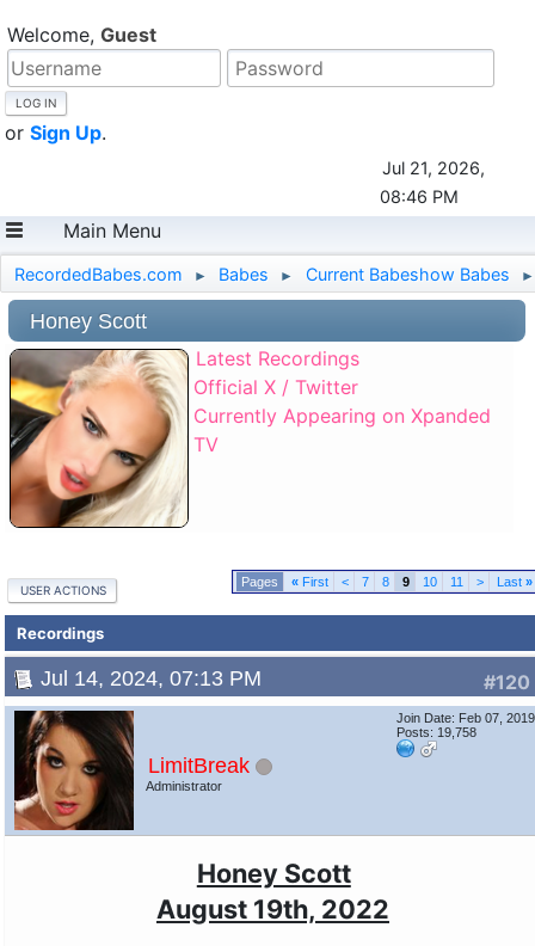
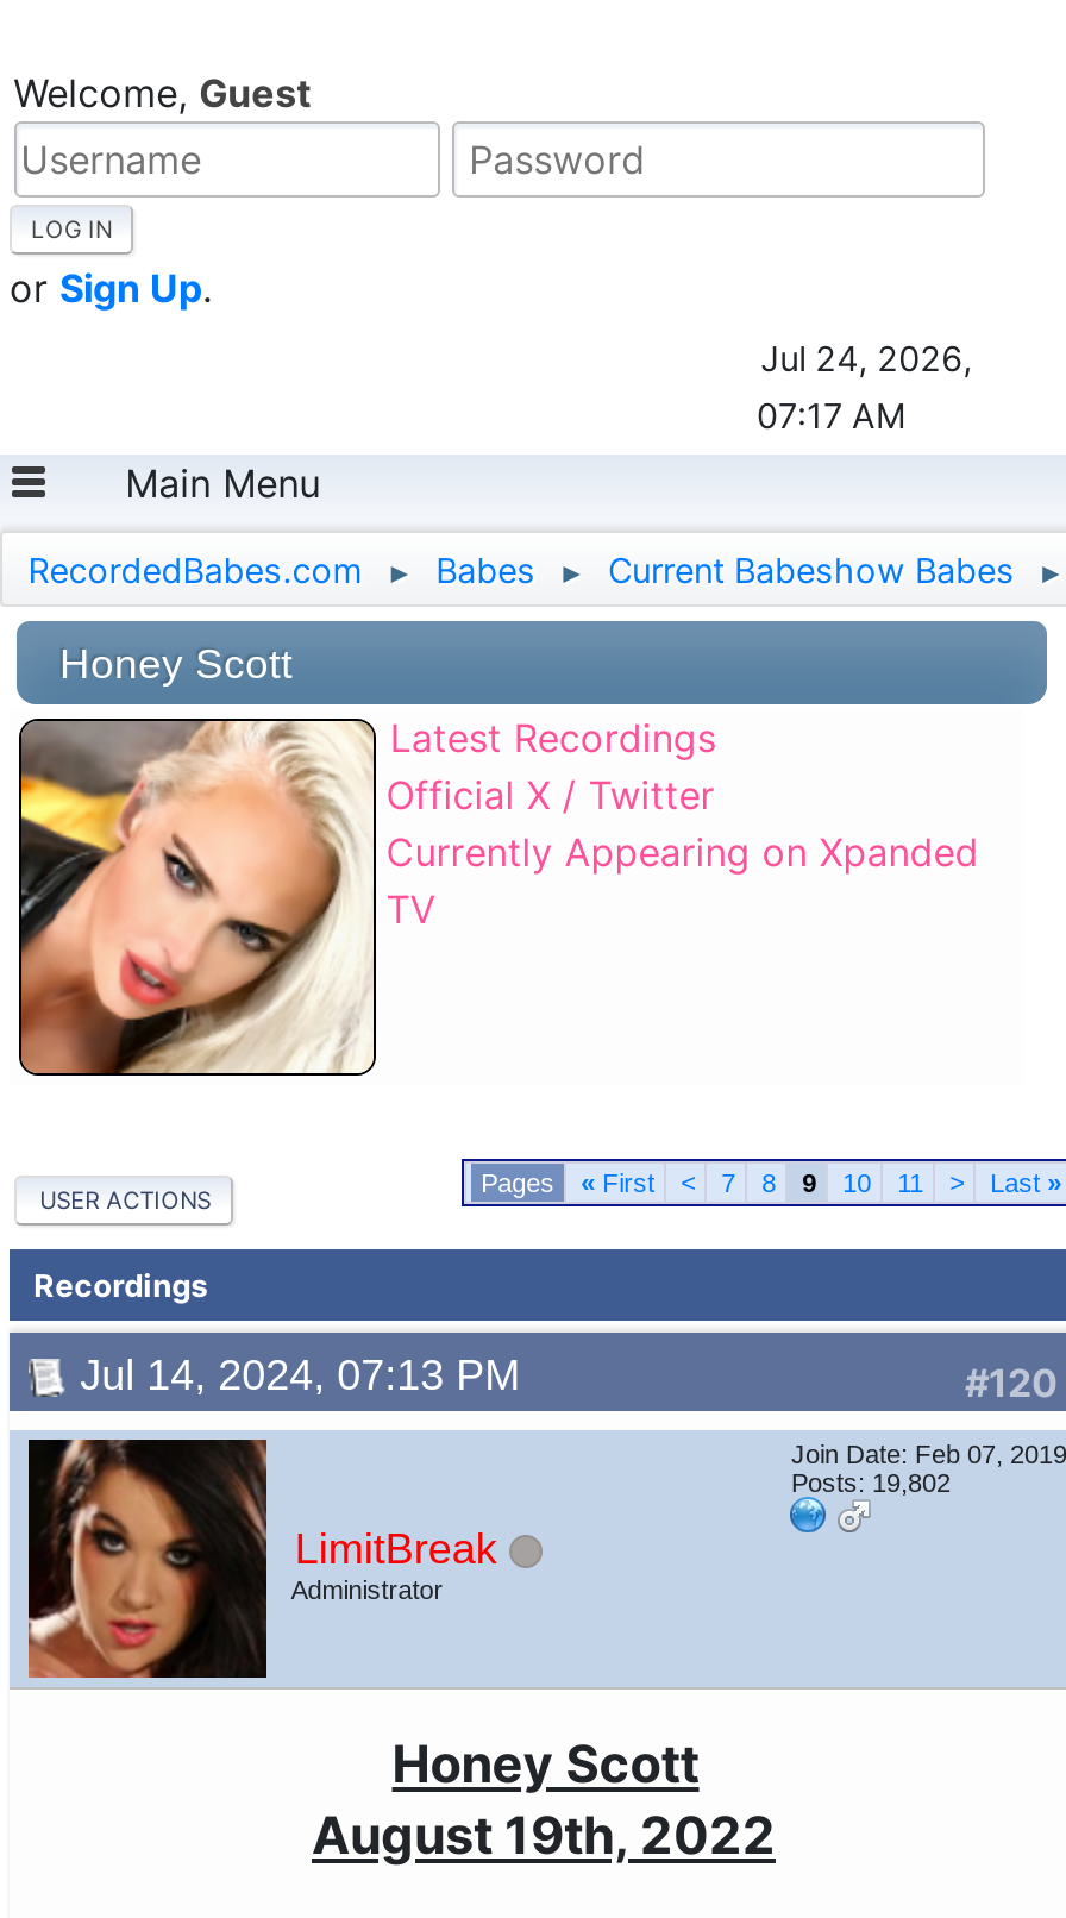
[380,158,484,207] Jul 21, 2026, | 08:46 PM -> [757,338,972,435] Jul 24, 2026, | 07:17 AM
[397,725,477,739] Posts: 19,758 -> [791,1468,951,1497] Posts: 19,802

